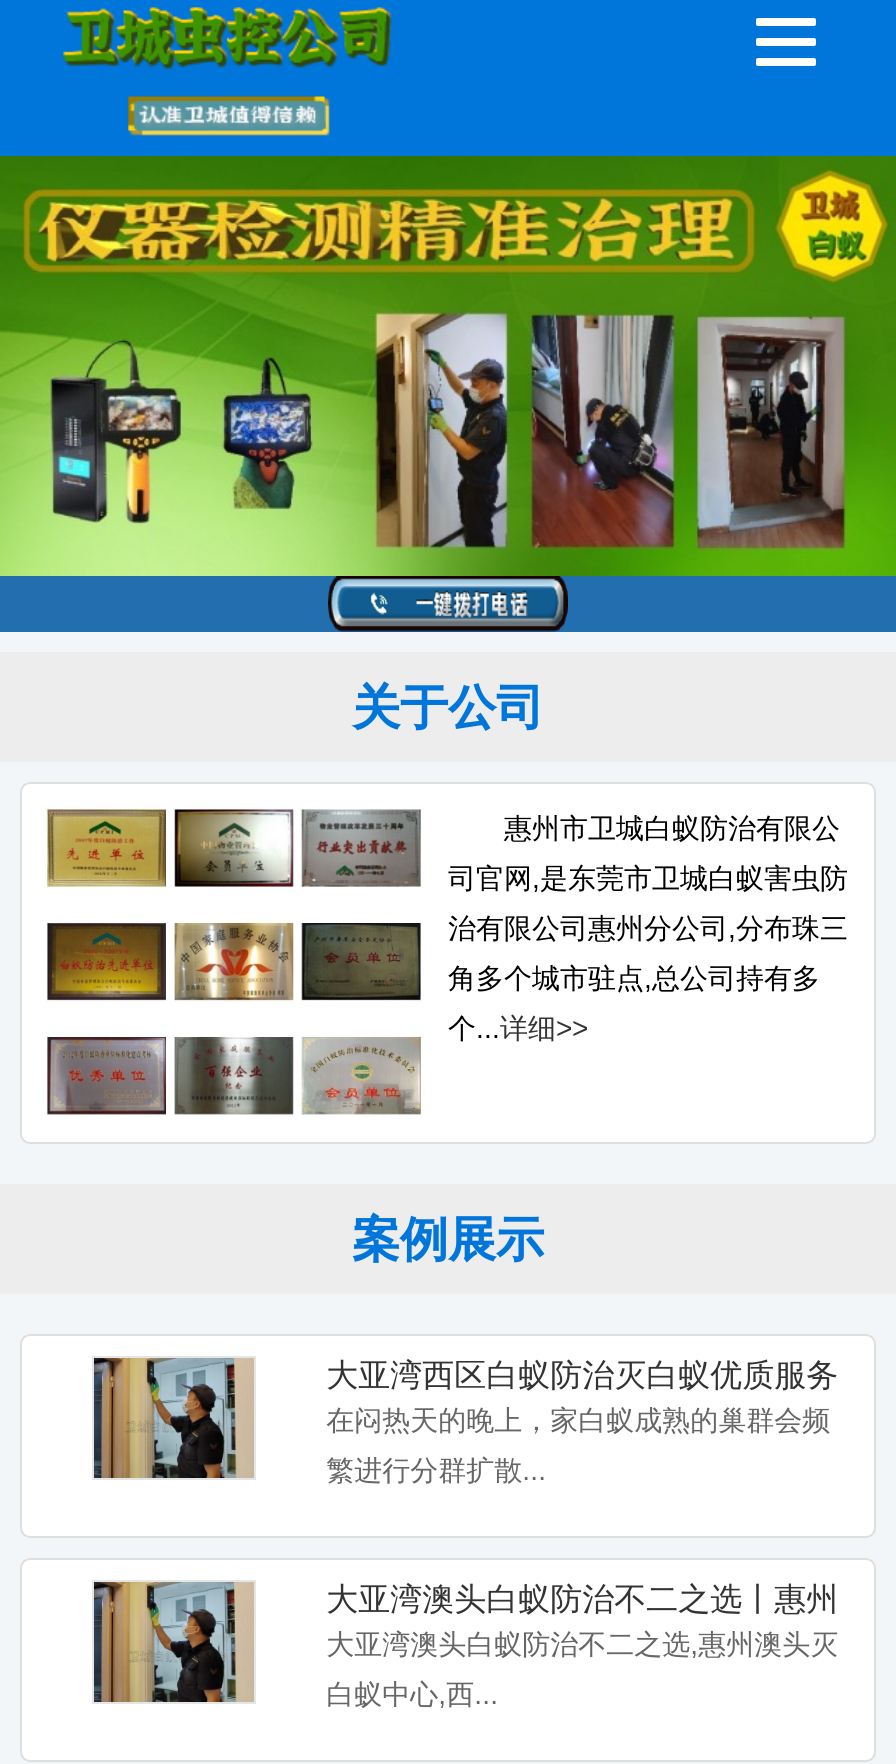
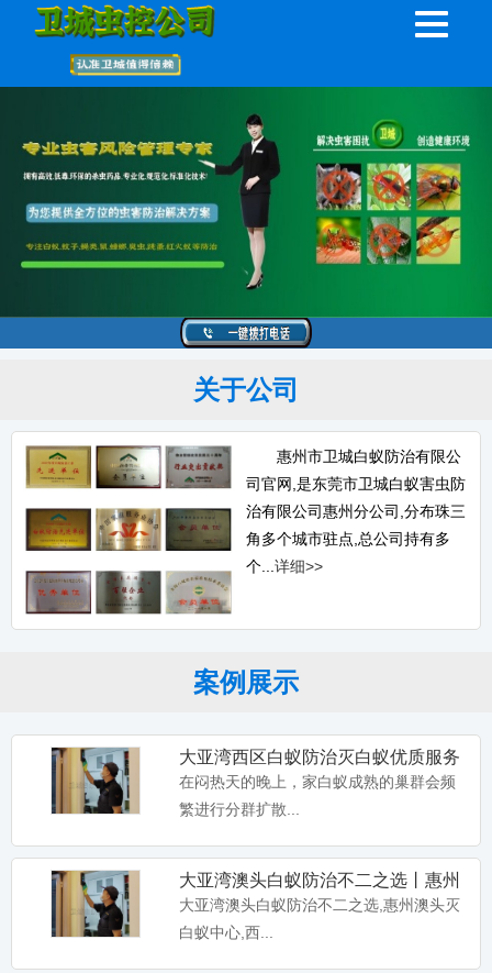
[6,156,890,578] [image] -> [3,87,489,319] [image]

